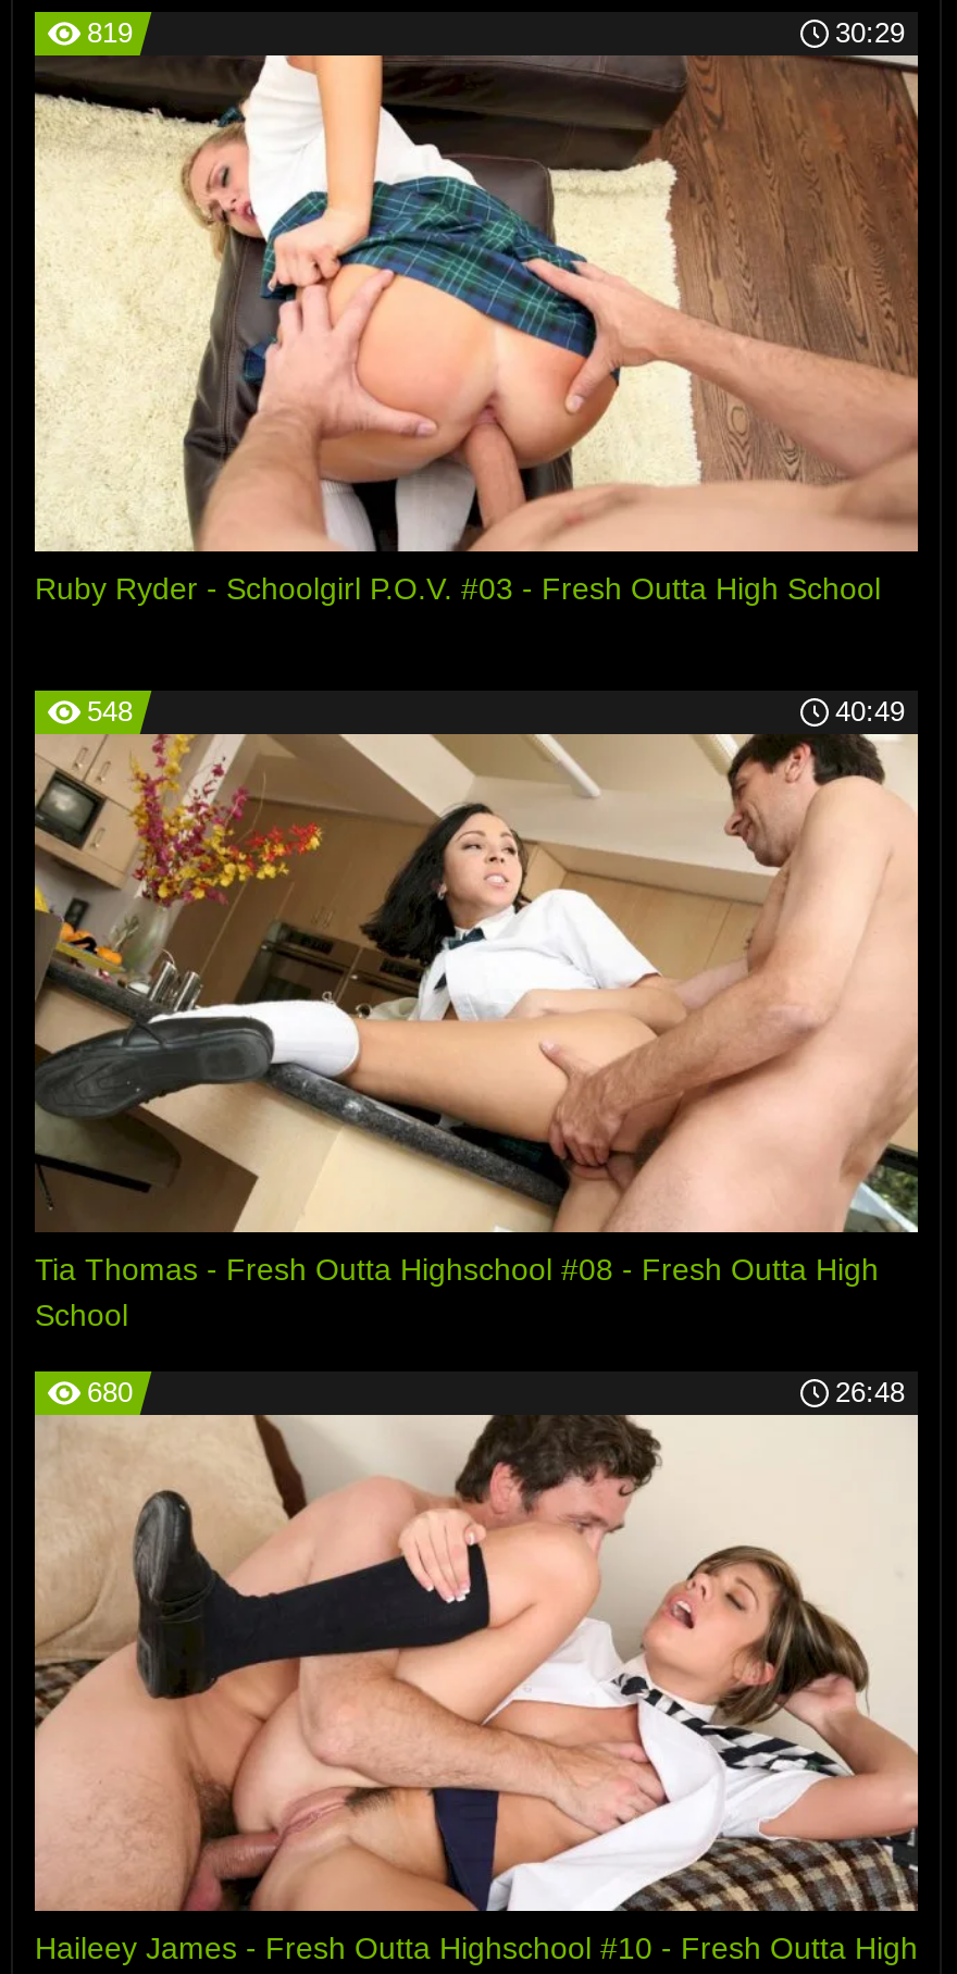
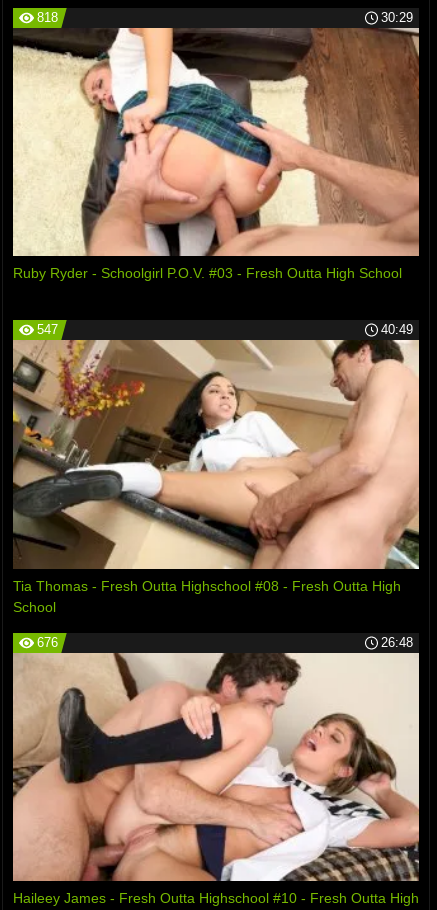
[87,16,133,49] 819 -> [37,10,58,25] 818
[87,696,133,728] 548 -> [37,322,58,337] 547
[87,1375,133,1408] 680 -> [37,635,58,650] 676

